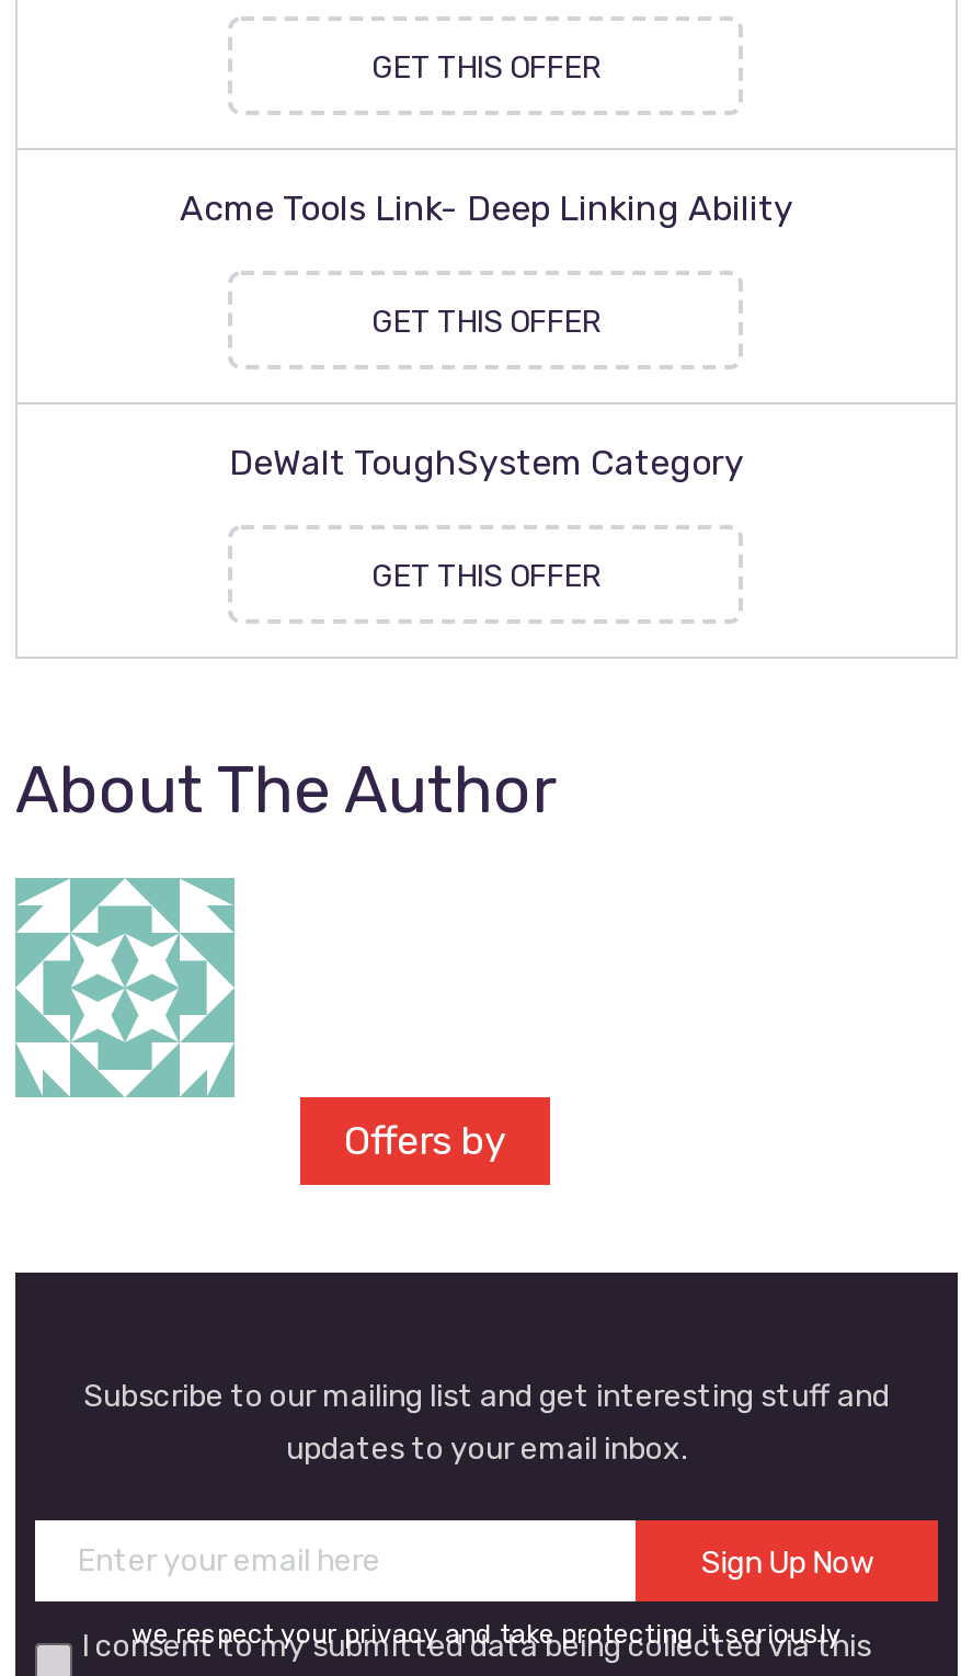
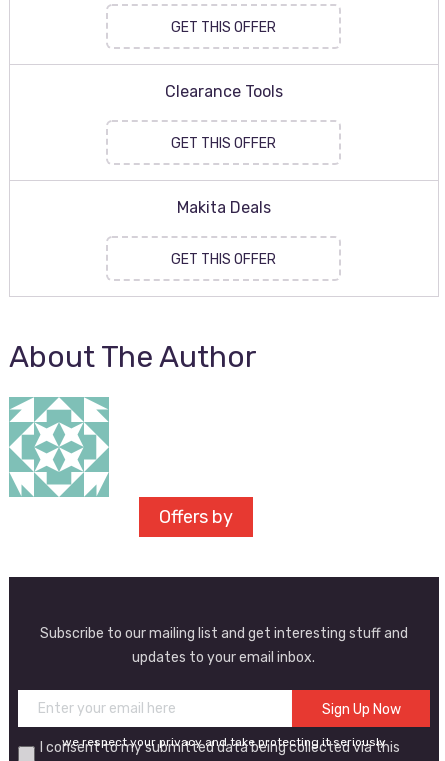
[180,187,793,229] Acme Tools Link- Deep Linking Ability -> [165,82,283,101] Clearance Tools
[229,442,744,483] DeWalt ToughSystem Category -> [177,198,271,217] Makita Deals

